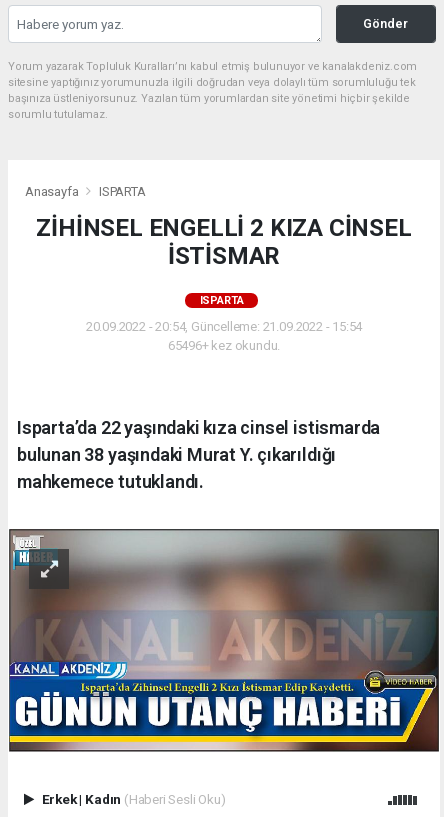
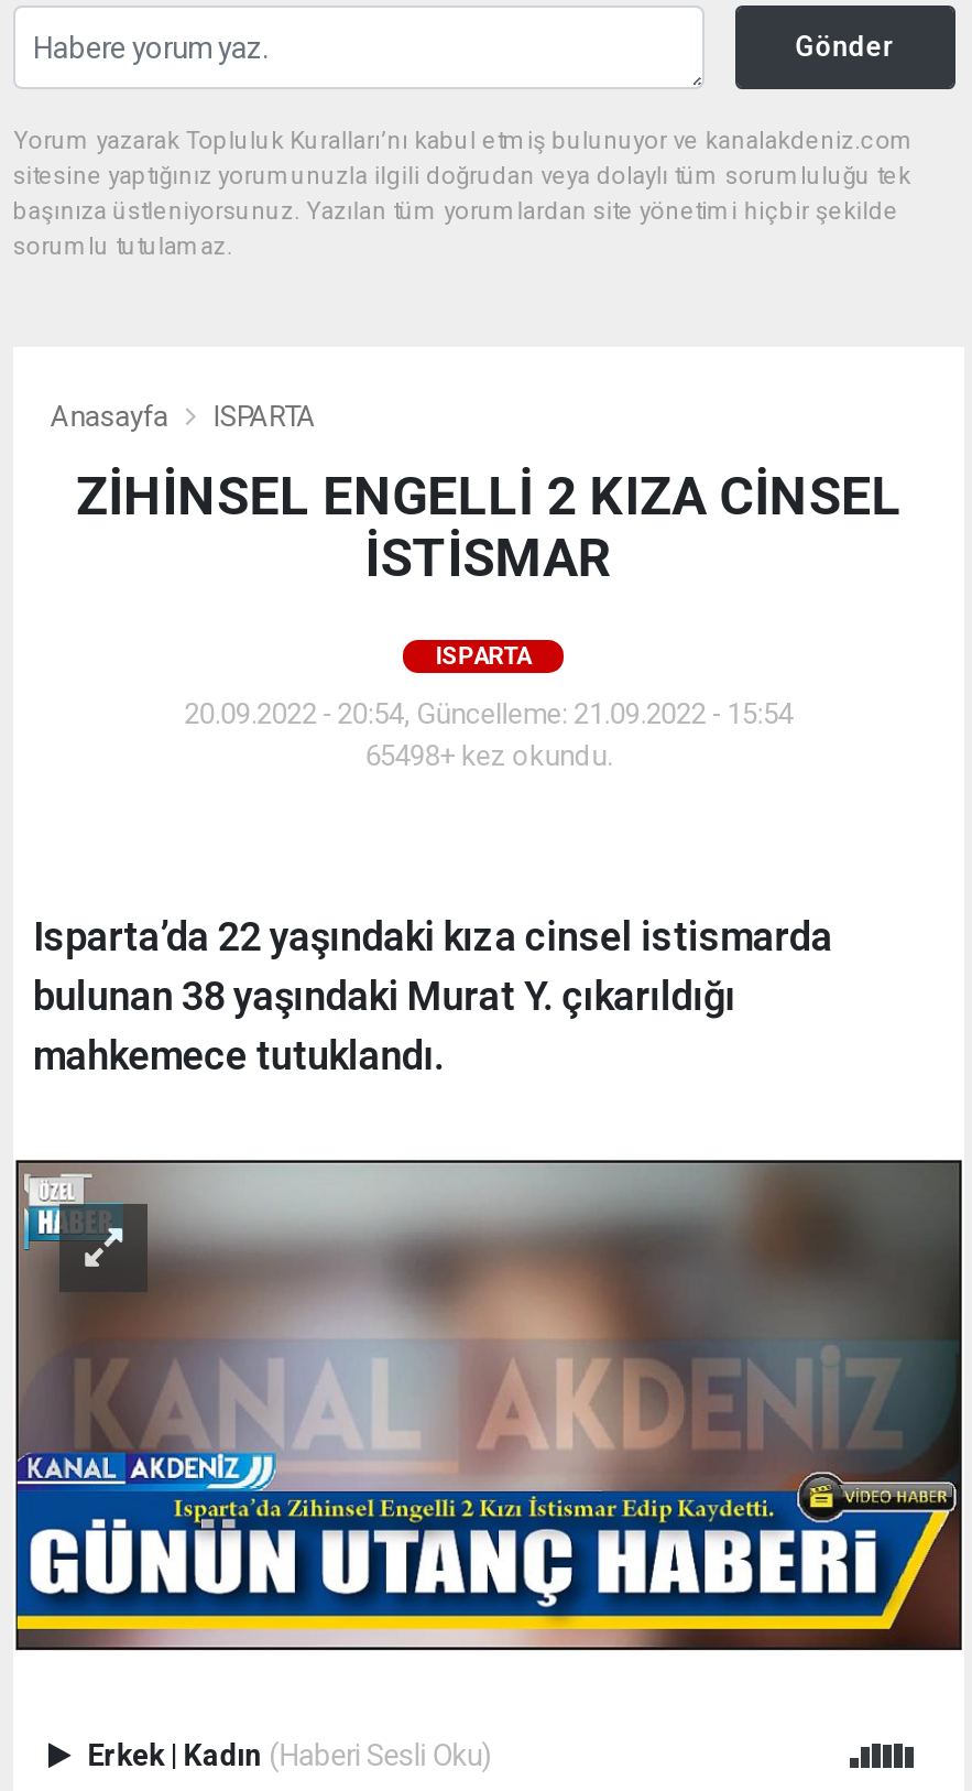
[168,338,280,353] 65496+ kez okundu. -> [365,739,613,772] 65498+ kez okundu.

